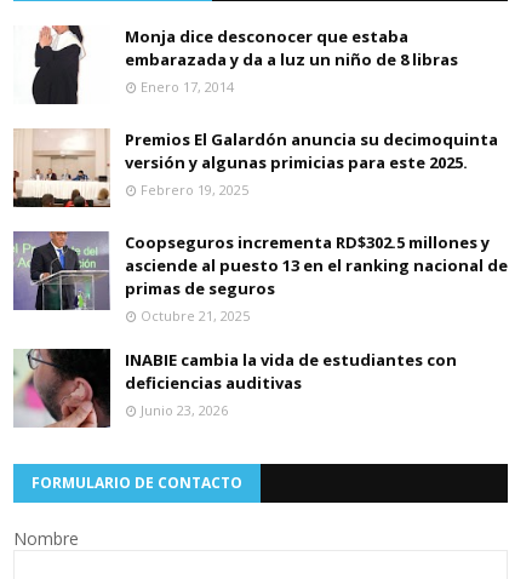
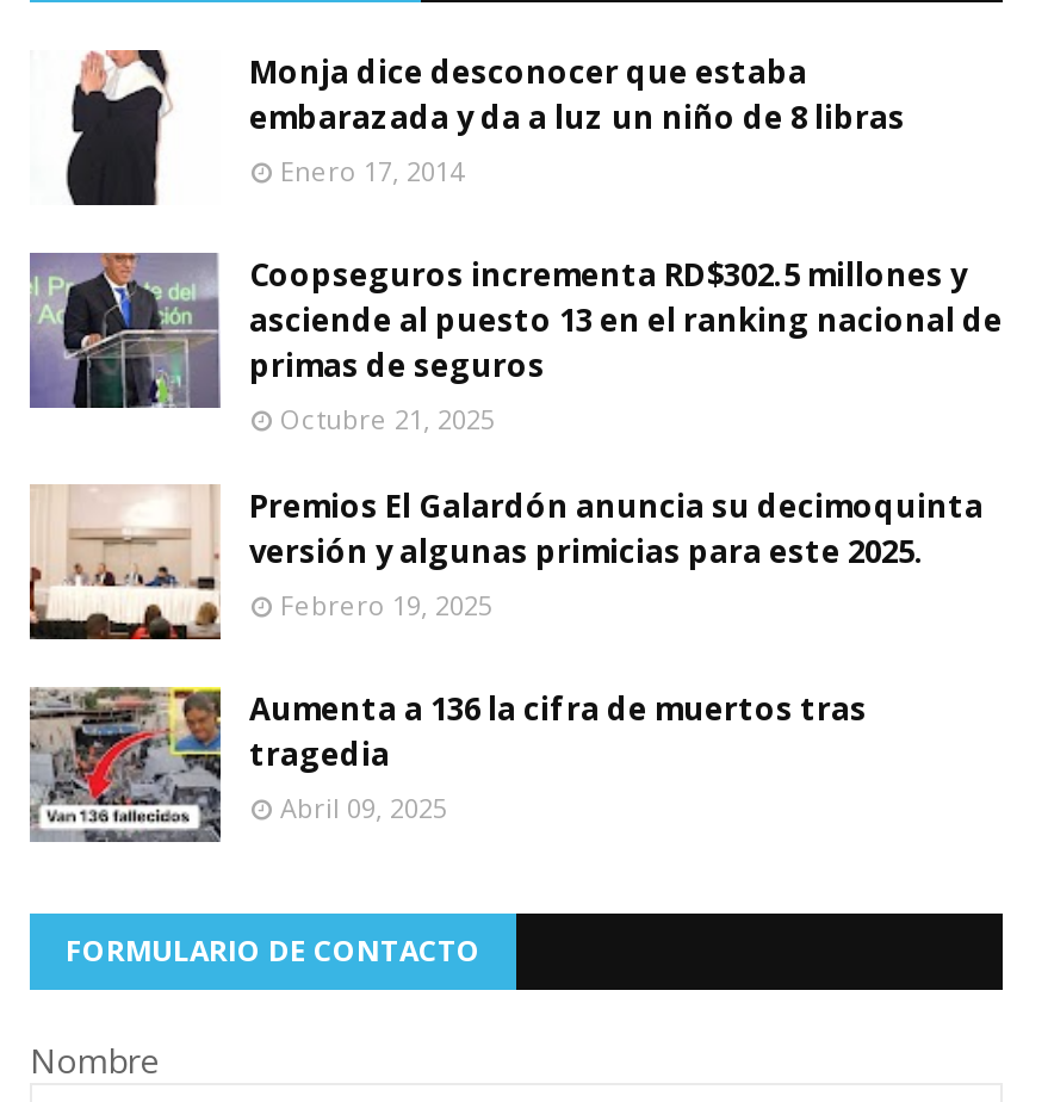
moved [12,128,498,208] -> [27,484,984,642]: [image] | Premios El Galardón anuncia su decimoquinta | versión y algunas primicias para este 2025. | Febrero 19, 2025
moved [12,230,508,325] -> [27,250,1003,437]: [image] | Coopseguros incrementa RD$302.5 millones y | asciende al puesto 13 en el ranking nacional de | primas de seguros | Octubre 21, 2025
[15,348,457,428] [image] | INABIE cambia la vida de estudiantes con | deficiencias auditivas | Junio 23, 2026 -> [30,685,867,844] [image] | Aumenta a 136 la cifra de muertos tras | tragedia | Abril 09, 2025

